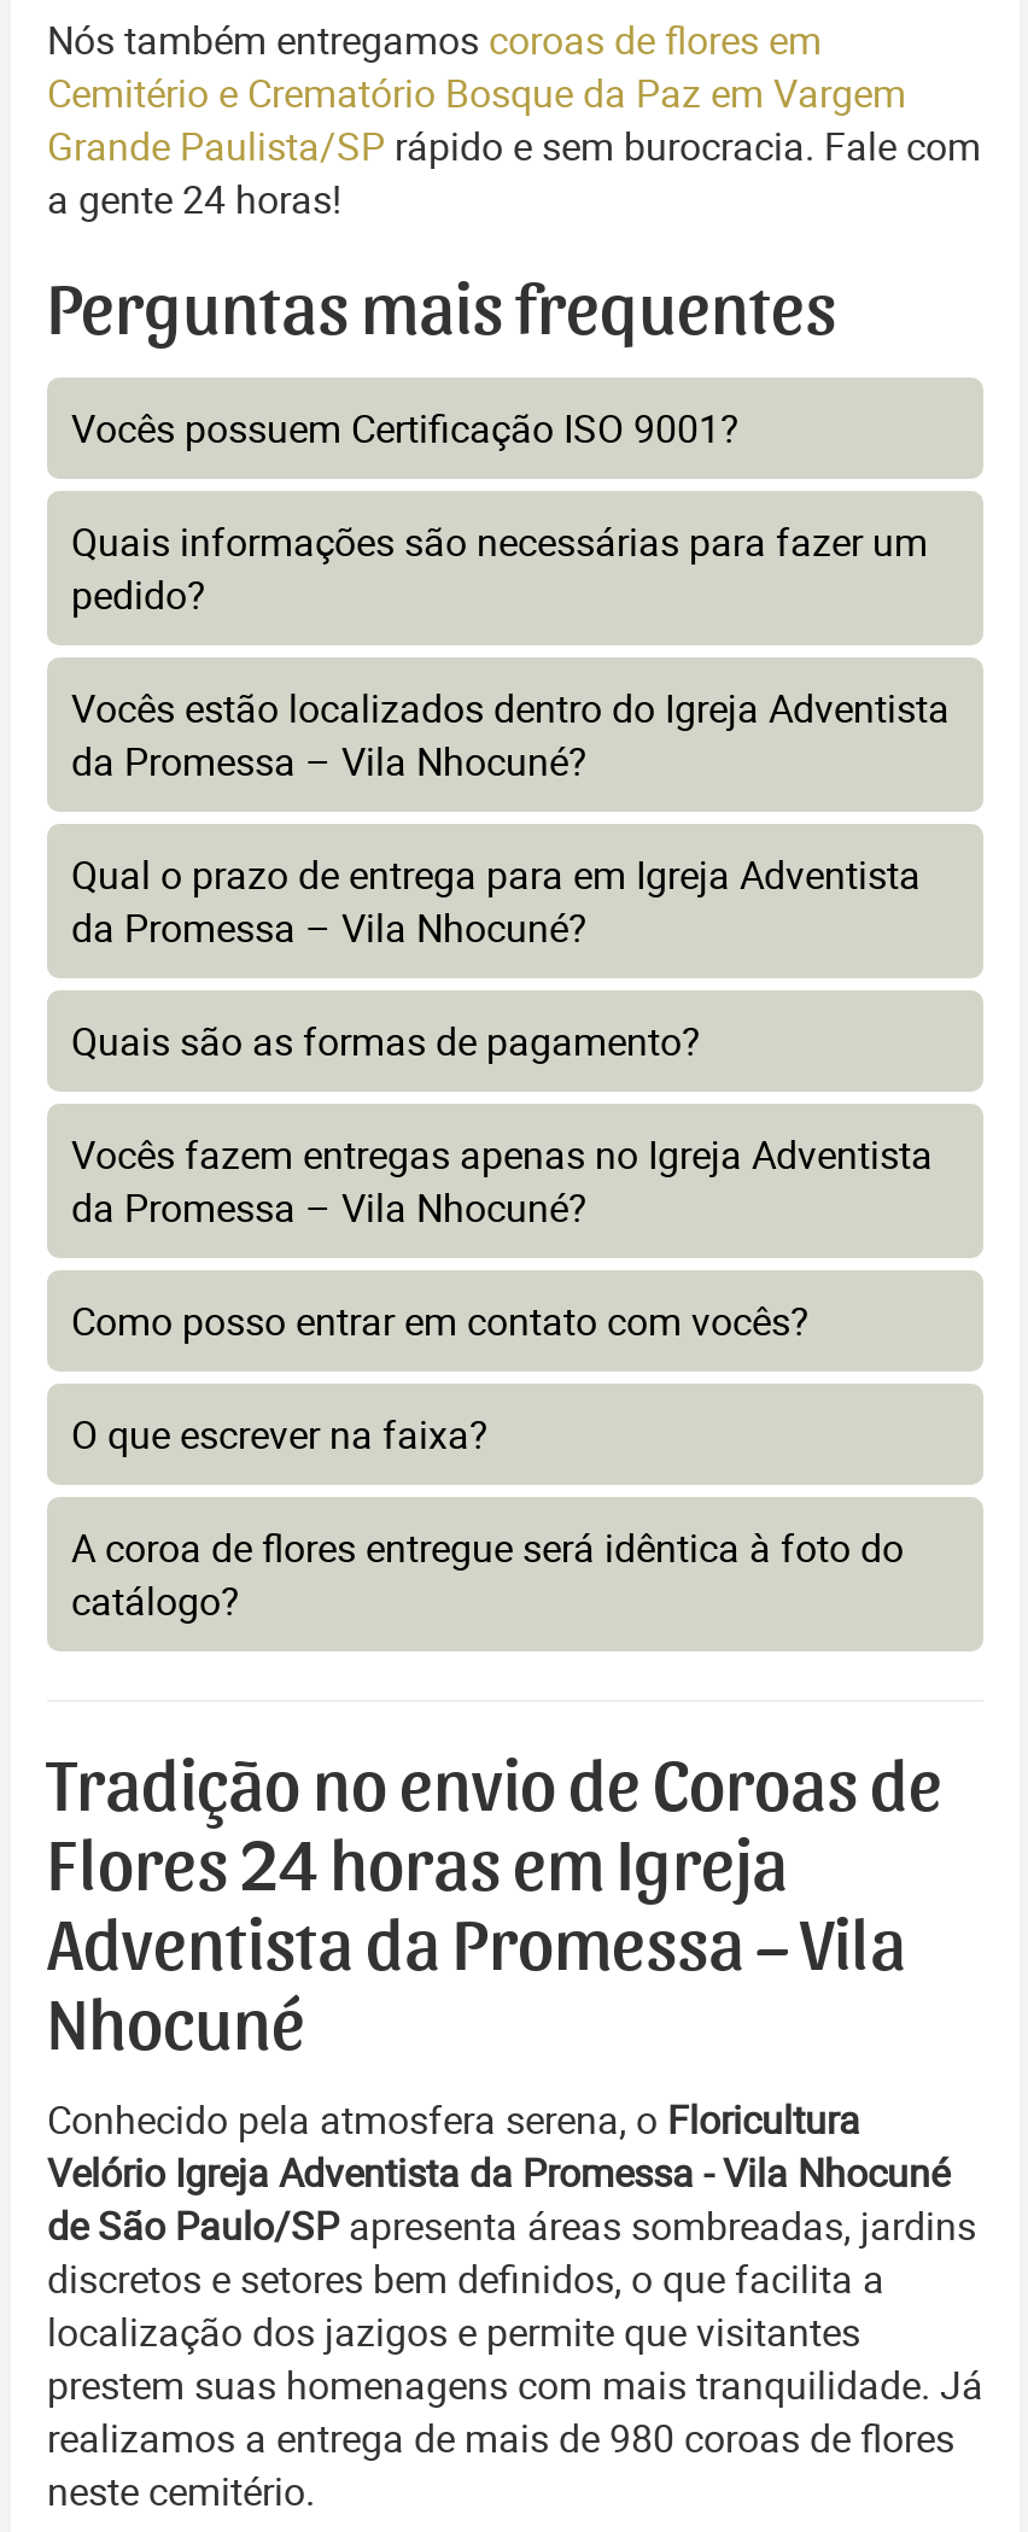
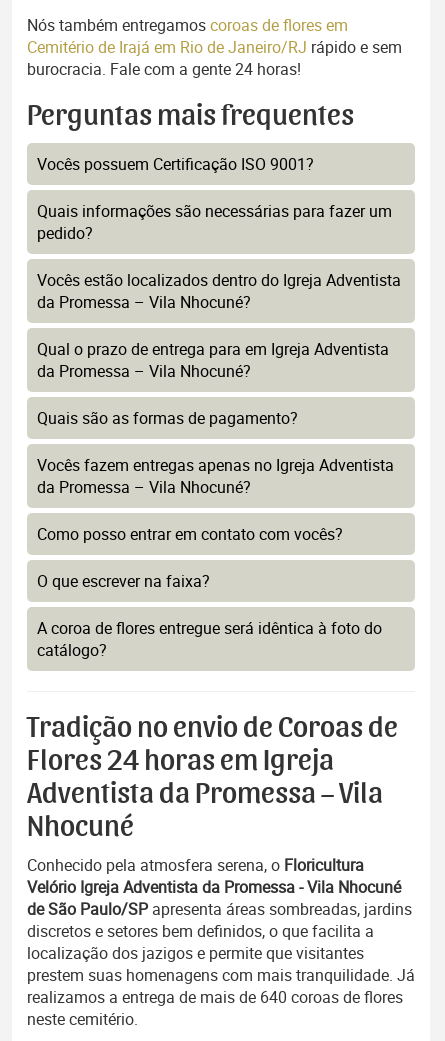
[47,67,981,226] Cemitério e Crematório Bosque da Paz em Vargem | Grande Paulista/SP rápido e sem burocracia. Fale com | a gente 24 horas! -> [27,36,402,80] Cemitério de Irajá em Rio de Janeiro/RJ rápido e sem | burocracia. Fale com a gente 24 horas!
[47,2412,954,2465] realizamos a entrega de mais de 980 coroas de flores -> [27,986,403,1008] realizamos a entrega de mais de 640 coroas de flores

